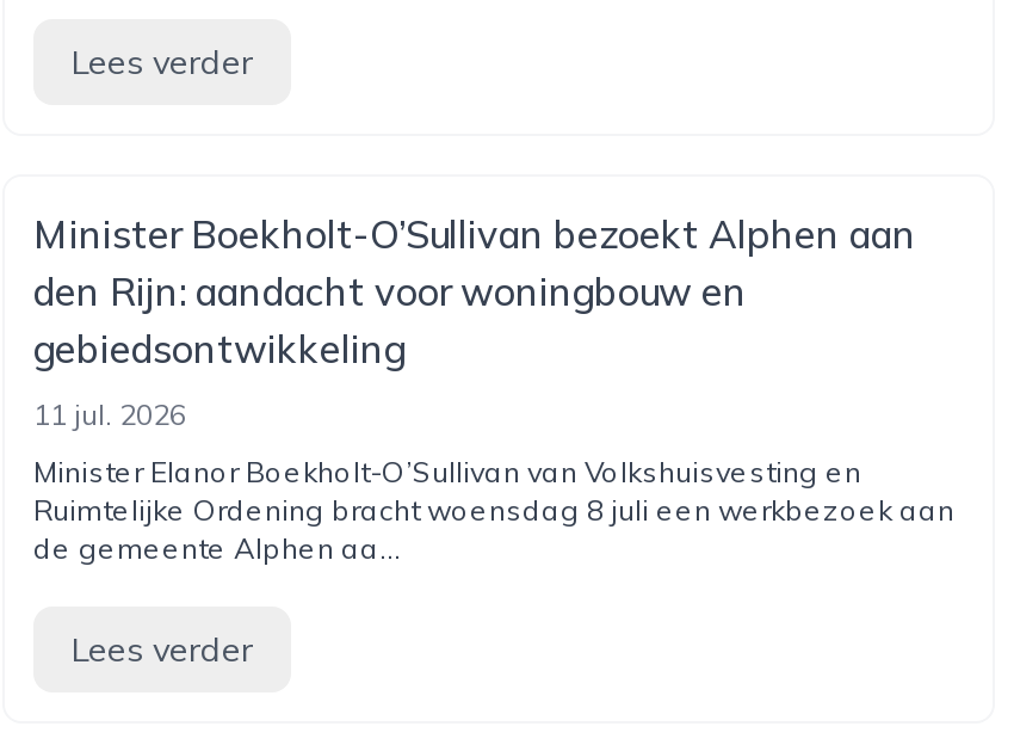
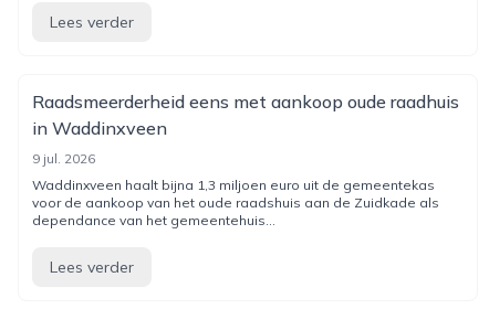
[33,210,916,372] Minister Boekholt-O’Sullivan bezoekt Alphen aan | den Rijn: aandacht voor woningbouw en | gebiedsontwikkeling -> [32,90,459,139] Raadsmeerderheid eens met aankoop oude raadhuis | in Waddinxveen
[33,396,186,432] 11 jul. 2026 -> [32,150,95,167] 9 jul. 2026
[33,454,954,566] Minister Elanor Boekholt-O’Sullivan van Volkshuisvesting en | Ruimtelijke Ordening bracht woensdag 8 juli een werkbezoek aan | de gemeente Alphen aa... -> [32,177,439,228] Waddinxveen haalt bijna 1,3 miljoen euro uit de gemeentekas | voor de aankoop van het oude raadshuis aan de Zuidkade als | dependance van het gemeentehuis...

